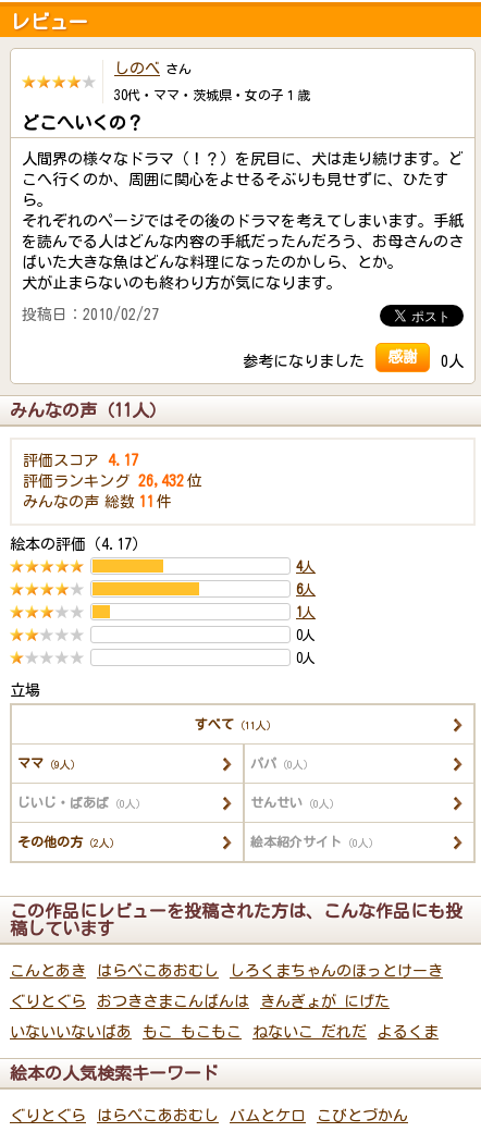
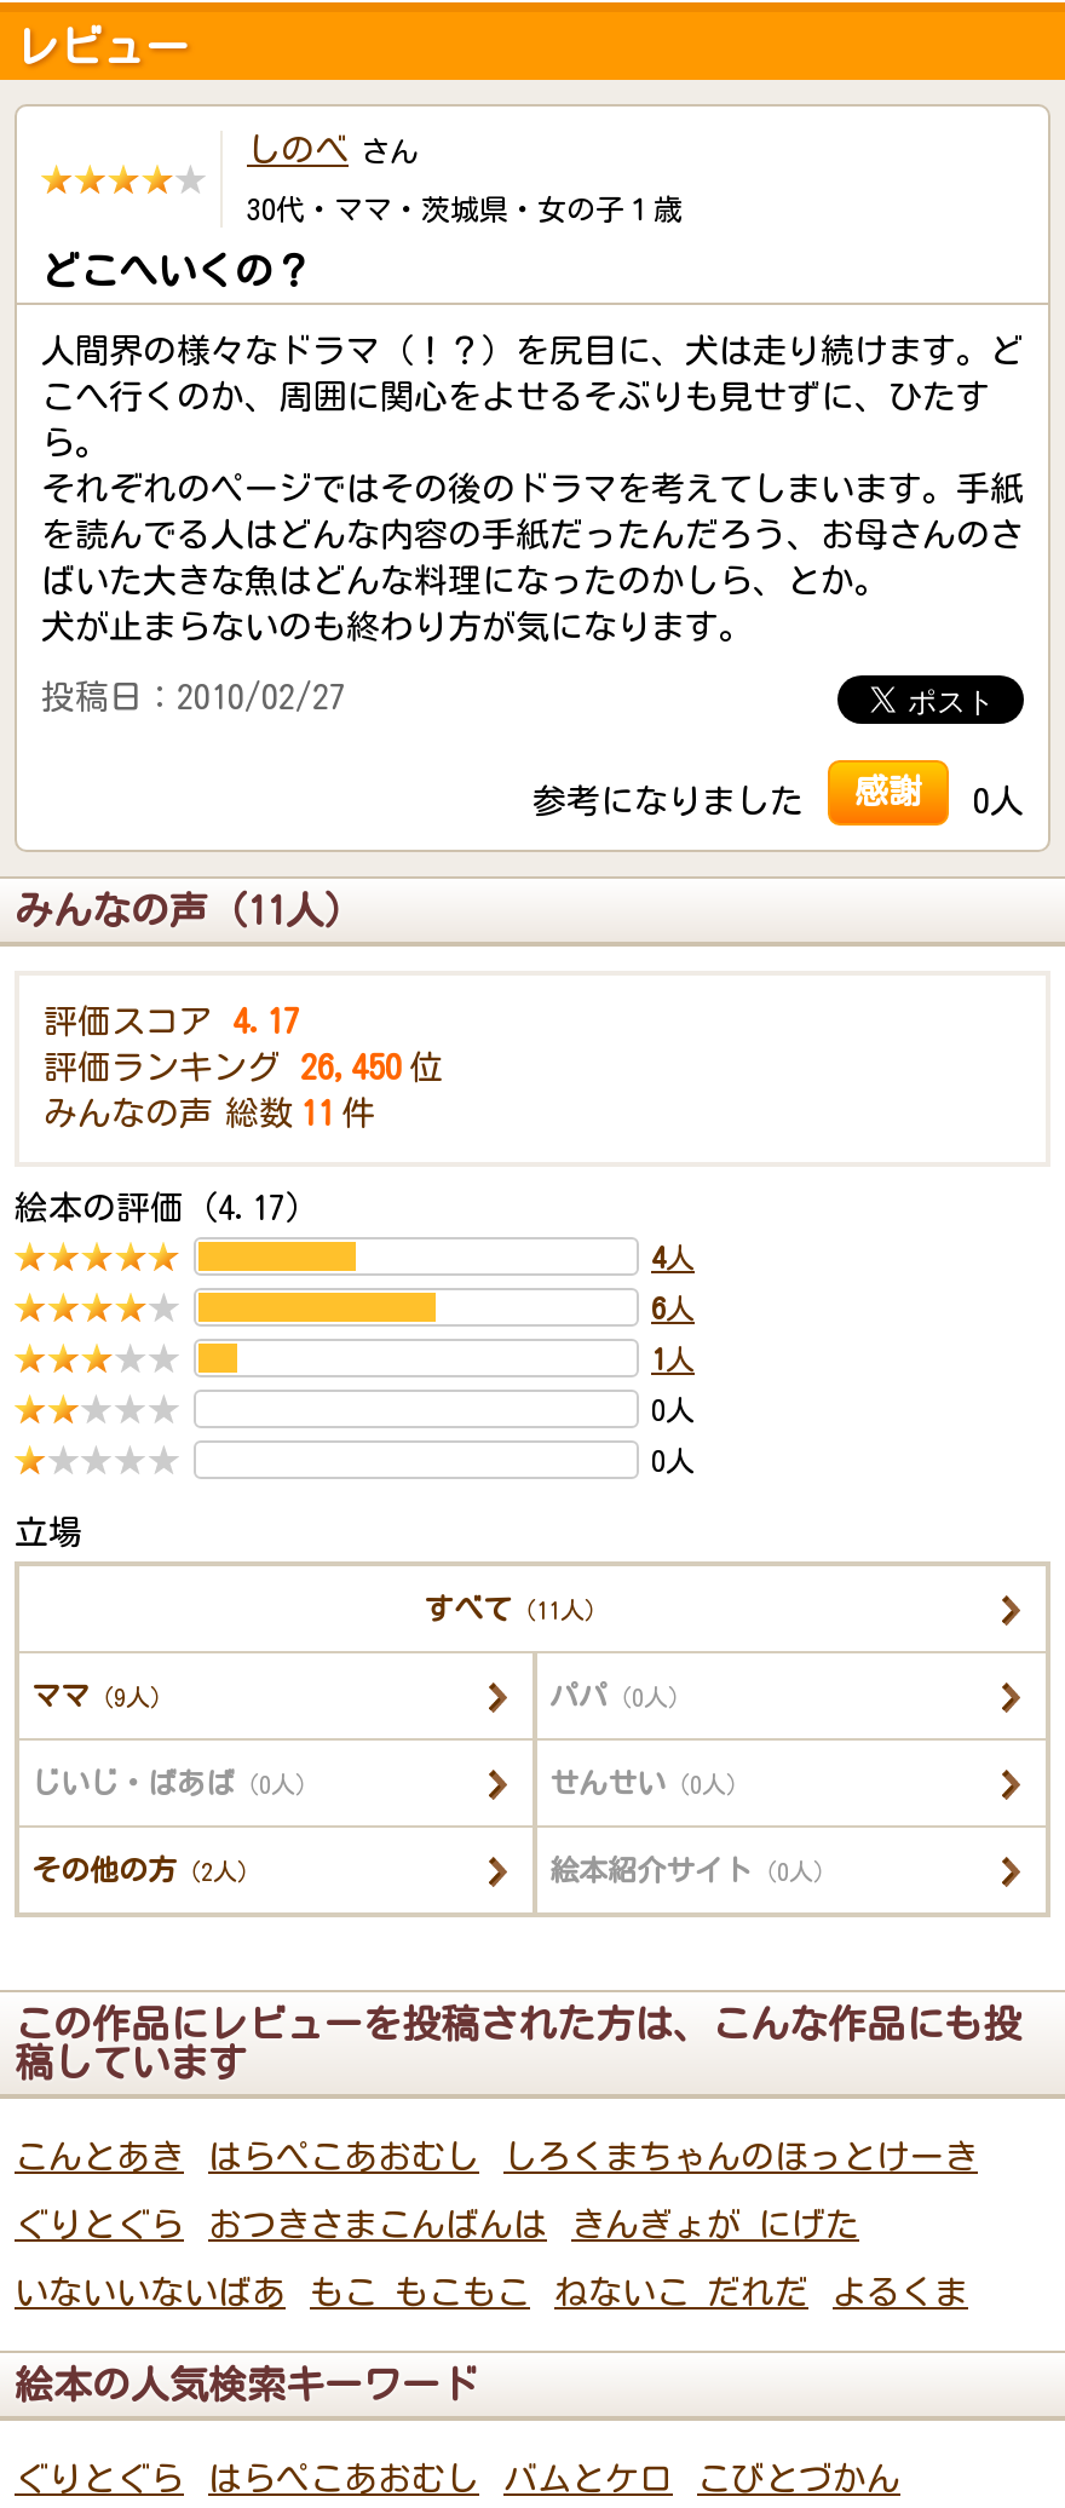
[23,473,202,488] 評価ランキング 26,432 位 -> [44,1049,443,1083] 評価ランキング 26,450 位

